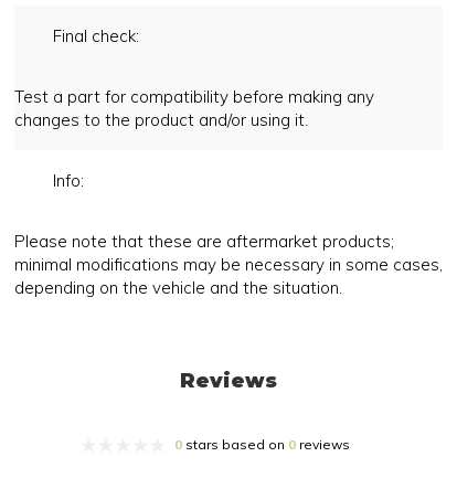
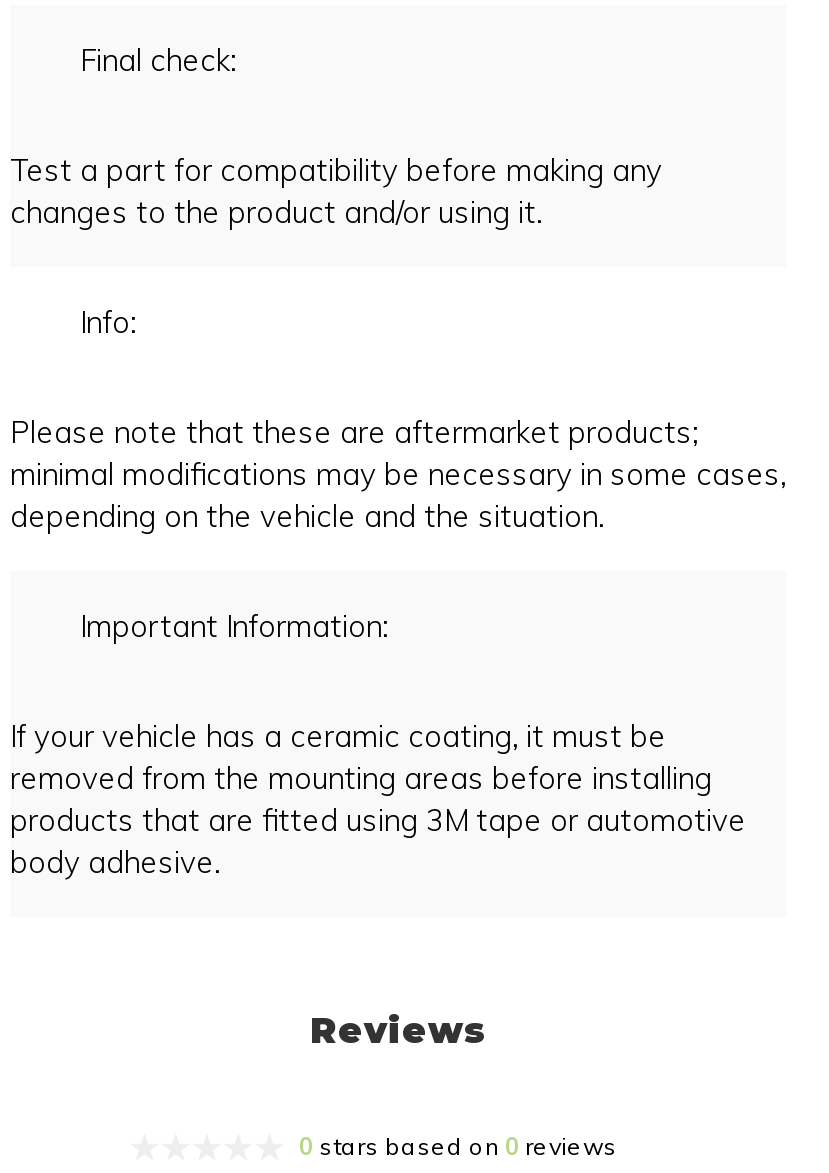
none -> [10,607,746,881] Important Information: | If your vehicle has a ceramic coating, it must be | removed from the mounting areas before installing | products that are fitted using 3M tape or automotive | body adhesive.

